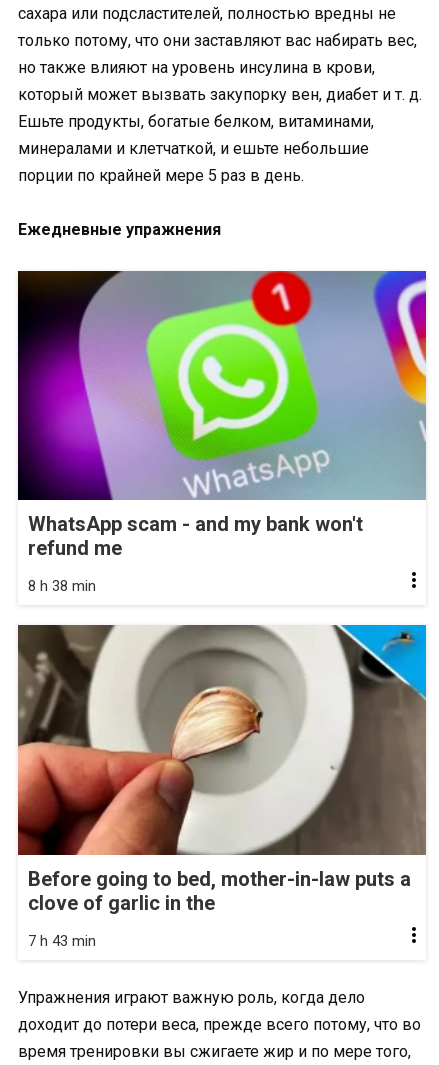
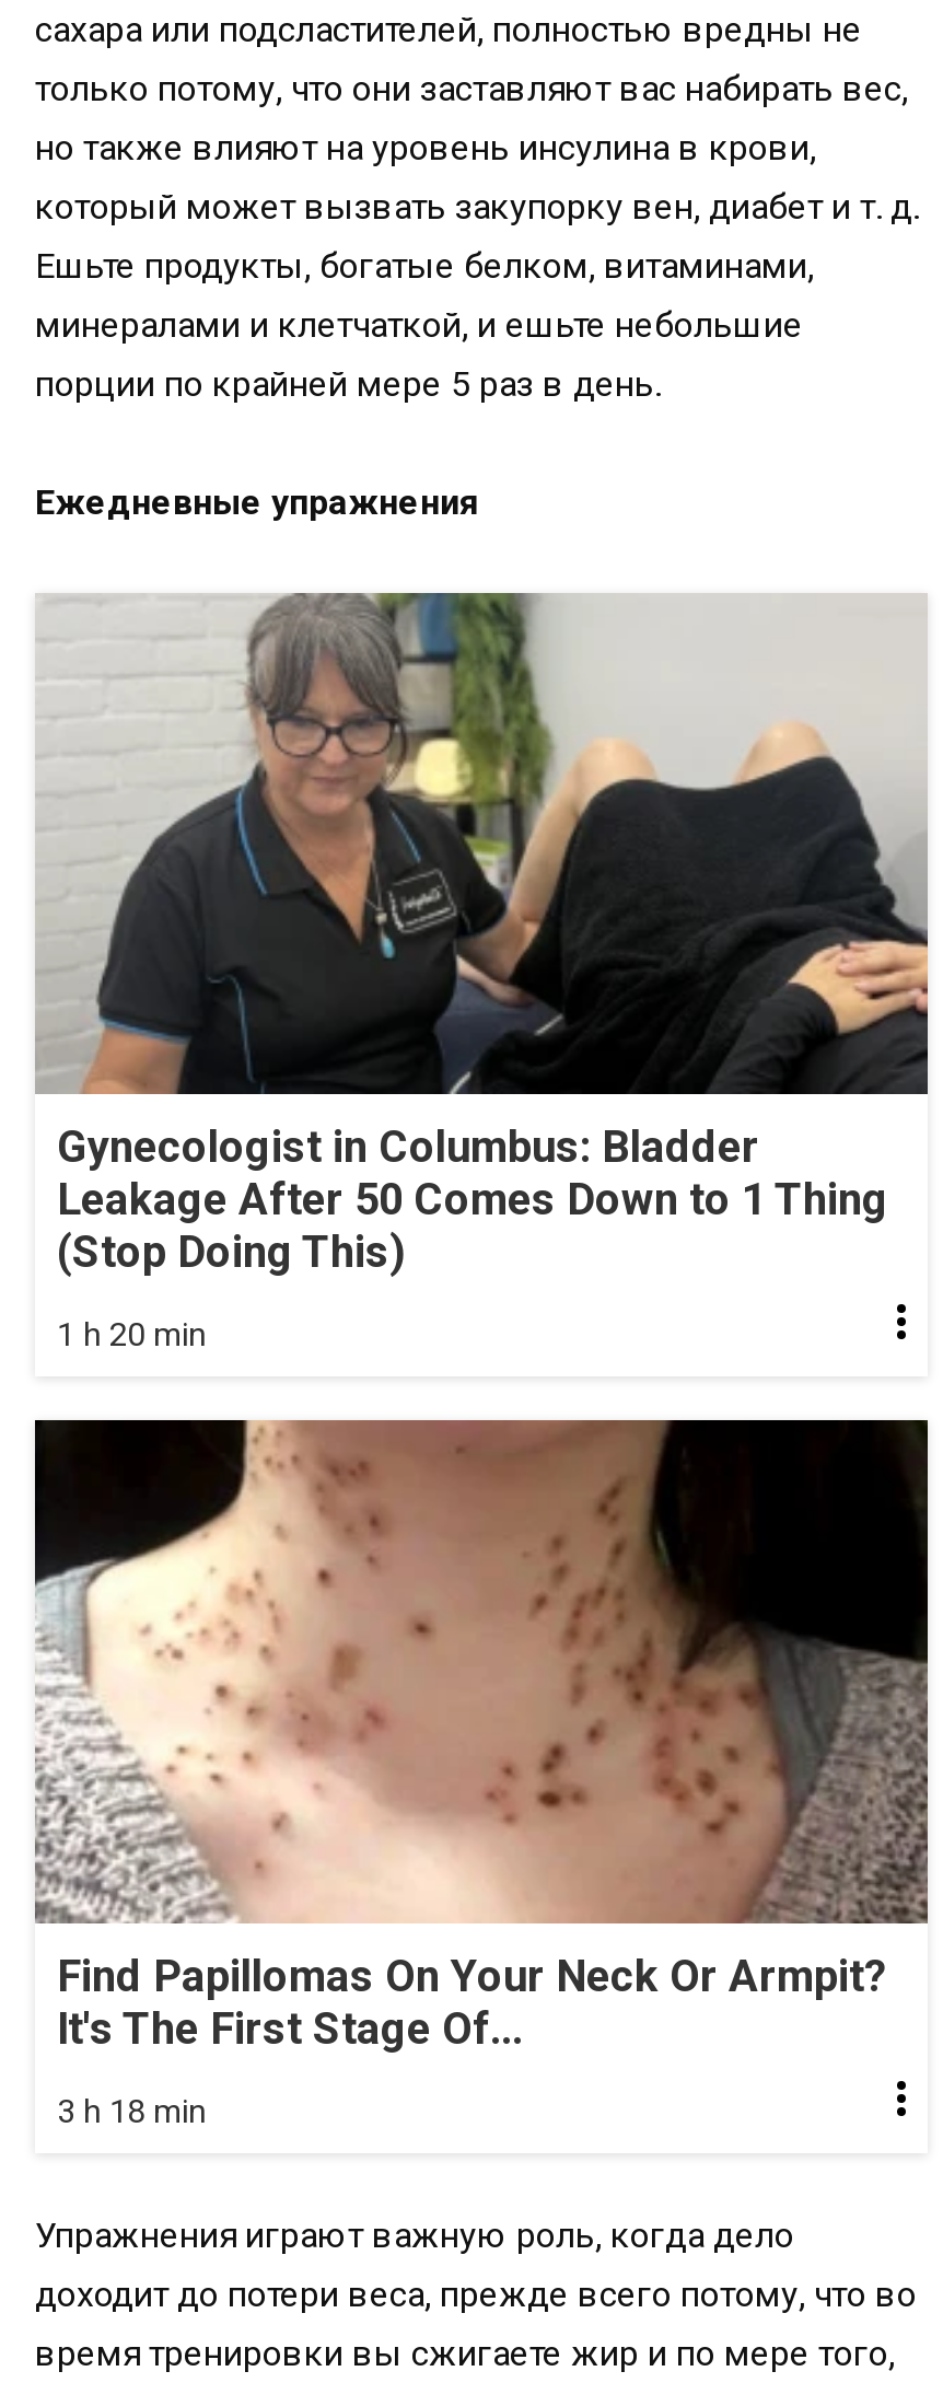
[17,270,427,560] [image] | WhatsApp scam - and my bank won't | refund me -> [35,593,928,1278] [image] | Gynecologist in Columbus: Bladder | Leakage After 50 Comes Down to 1 Thing | (Stop Doing This)
[28,577,96,595] 8 h 38 min -> [57,1315,206,1355] 1 h 20 min
[17,624,427,914] [image] | Before going to bed, mother-in-law puts a | clove of garlic in the -> [33,1418,930,2054] [image] | Find Papillomas On Your Neck Or Armpit? | It's The First Stage Of...
[28,931,96,949] 7 h 43 min -> [57,2091,206,2130] 3 h 18 min

